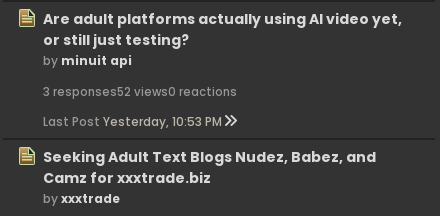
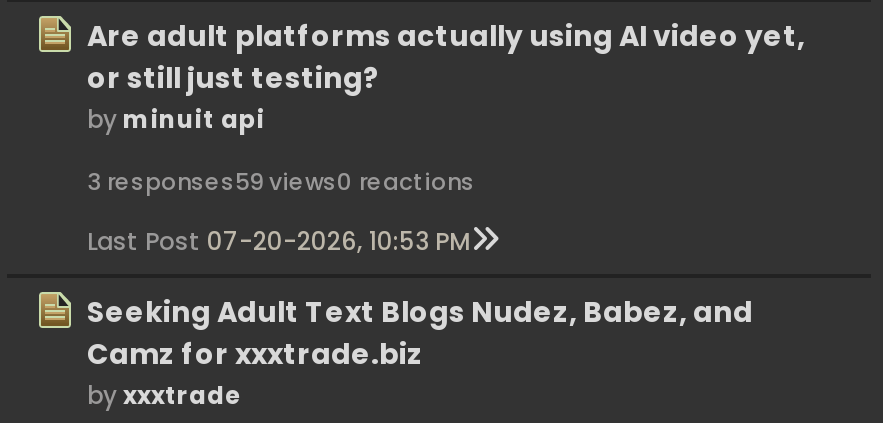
[43,84,237,100] 3 responses52 views0 reactions -> [87,166,475,198] 3 responses59 views0 reactions
[43,113,222,130] Last Post Yesterday, 10:53 PM -> [87,224,469,258] Last Post 07-20-2026, 10:53 PM

